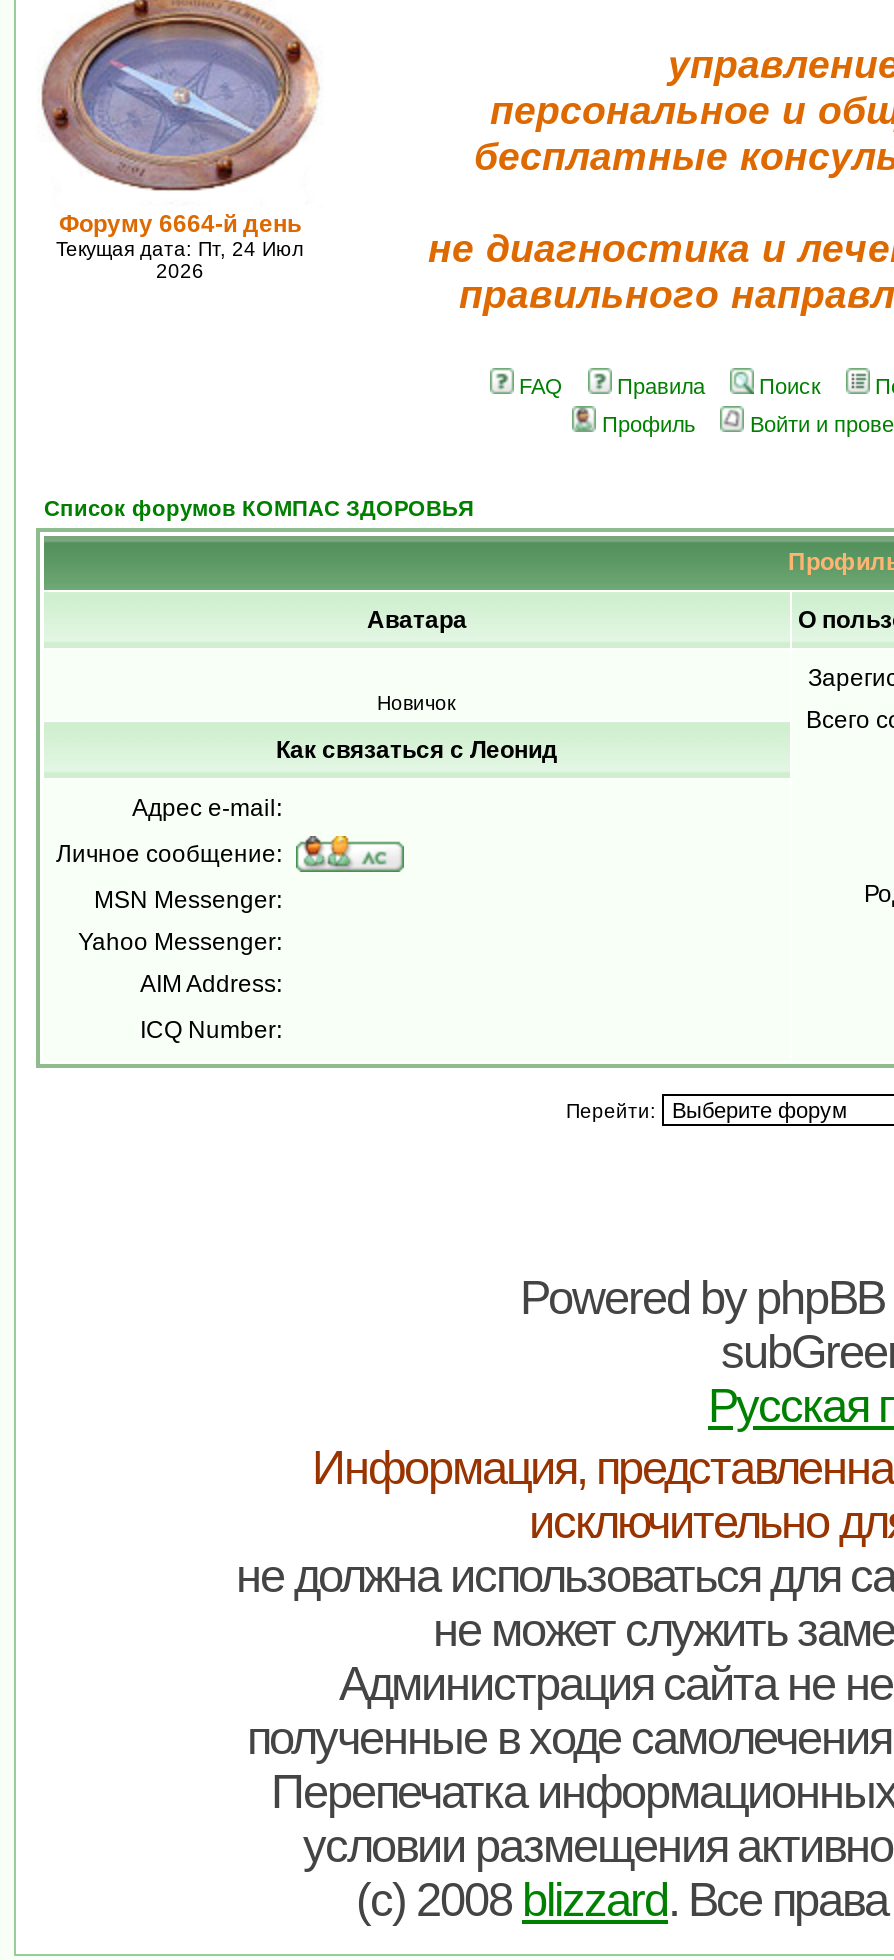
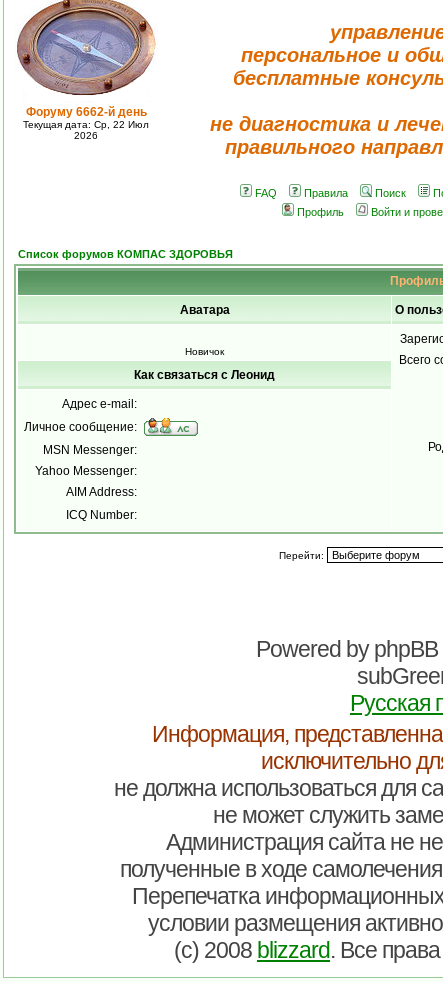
[59,210,301,238] Форуму 6664-й день -> [25,105,146,119] Форуму 6662-й день
[56,238,304,260] Текущая дата: Пт, 24 Июл -> [23,119,149,130] Текущая дата: Ср, 22 Июл

